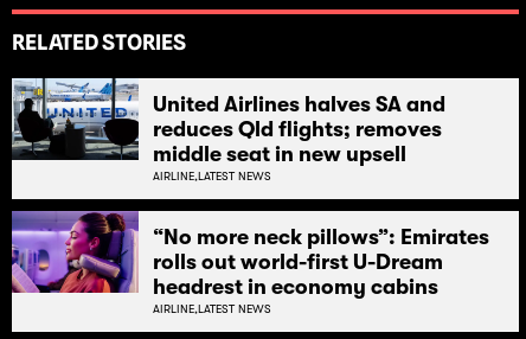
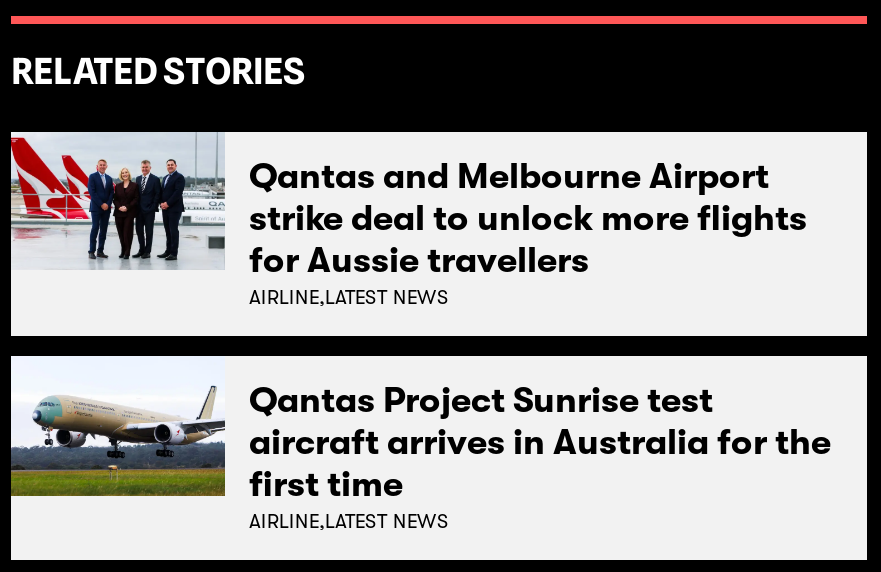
[11,78,445,166] [image] | United Airlines halves SA and | reduces Qld flights; removes | middle seat in new upsell -> [9,132,807,280] [image] | Qantas and Melbourne Airport | strike deal to unlock more flights | for Aussie travellers
[11,210,489,298] [image] | “No more neck pillows”: Emirates | rolls out world-first U-Dream | headrest in economy cabins -> [9,354,831,504] [image] | Qantas Project Sunrise test | aircraft arrives in Australia for the | first time

